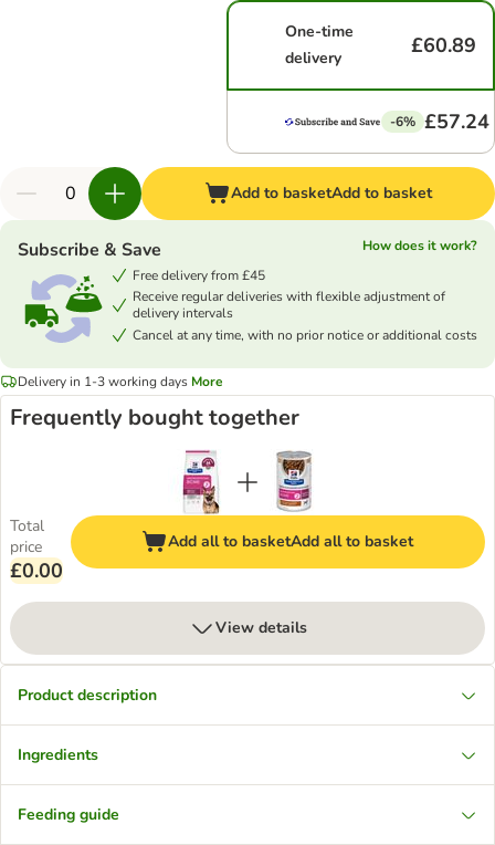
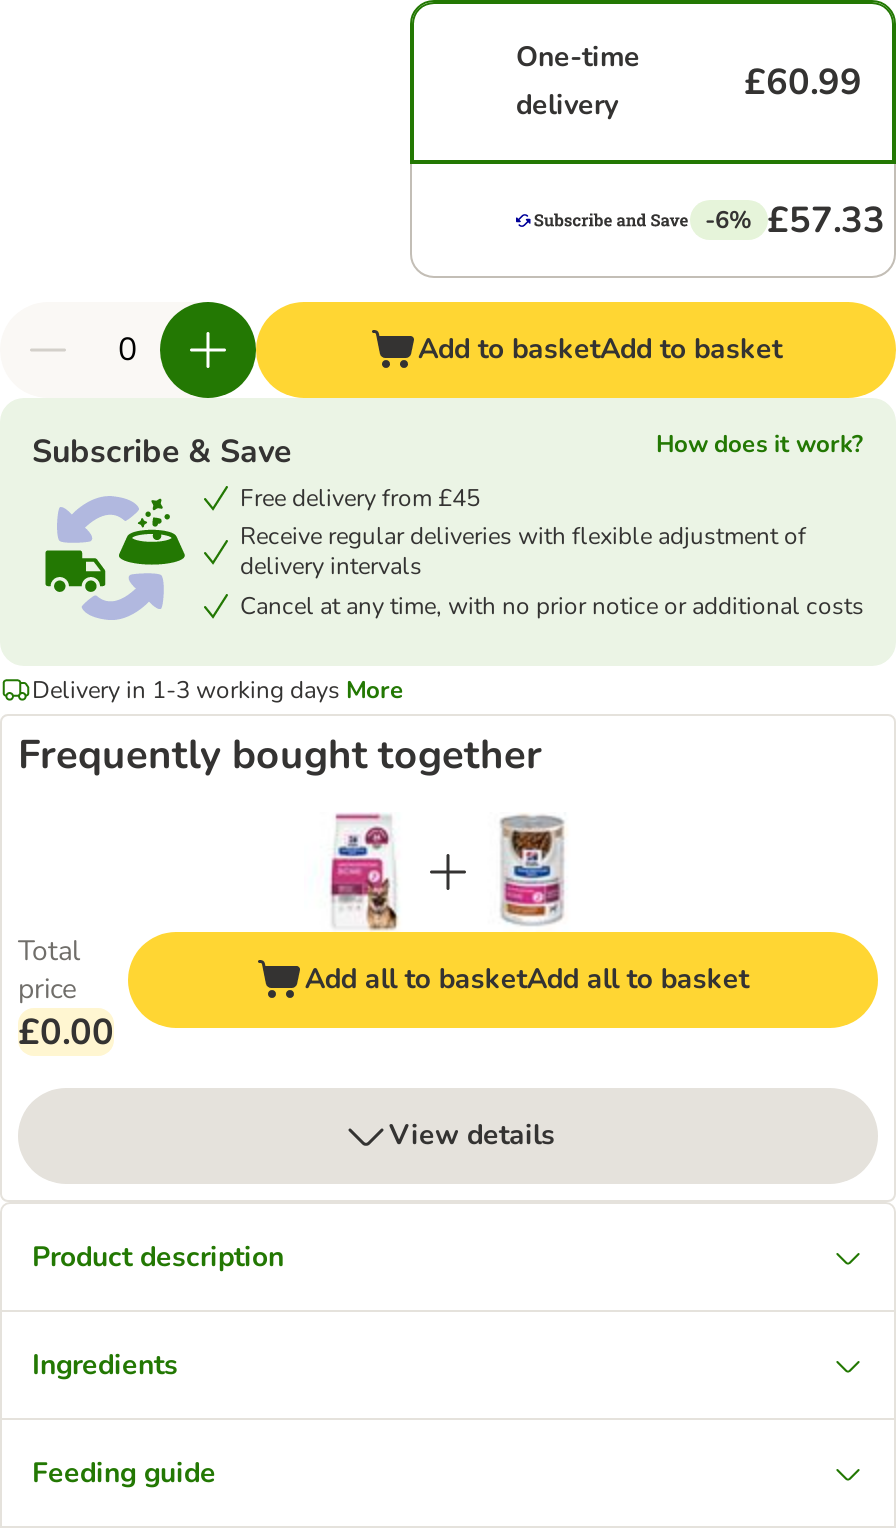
[411,32,476,59] £60.89 -> [744,58,862,106] £60.99
[389,108,489,135] -6% £57.24 -> [705,196,885,244] -6% £57.33

